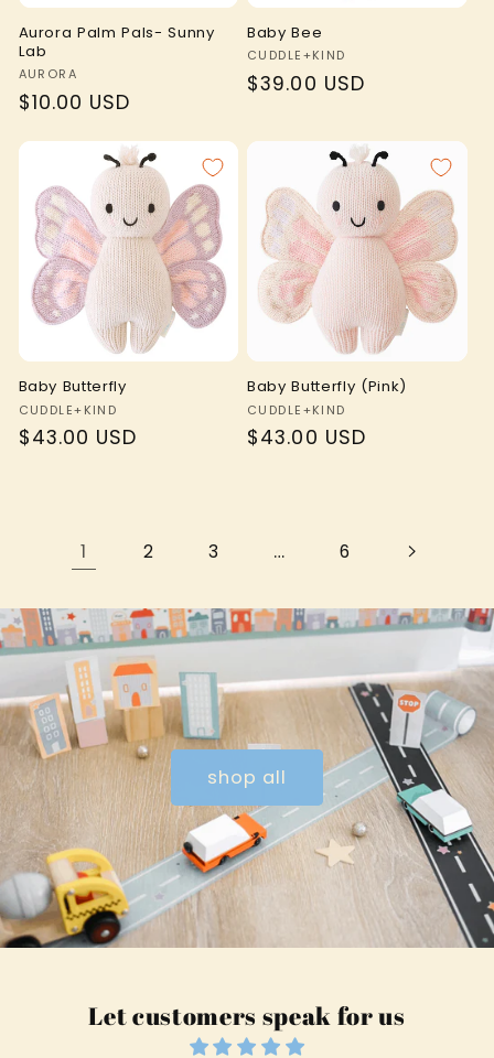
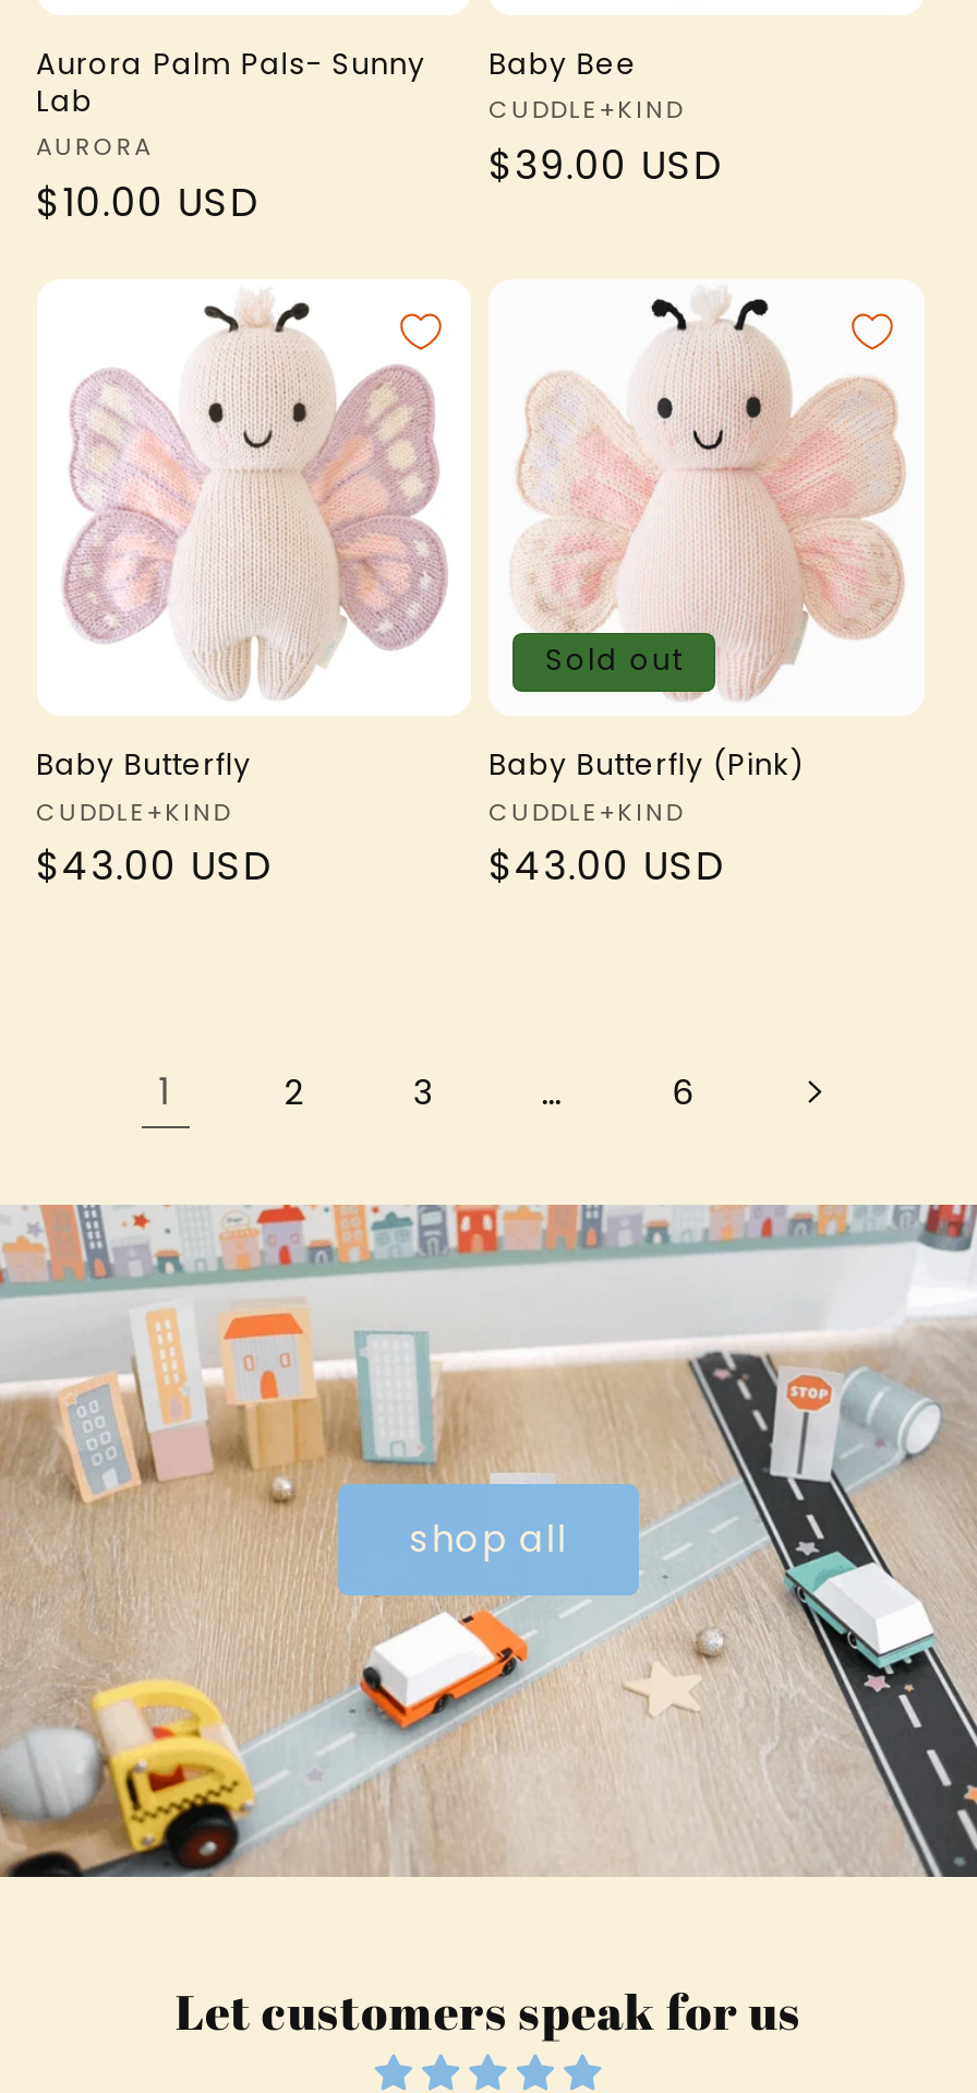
none -> [546,640,683,681] Sold out

